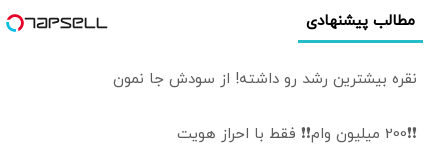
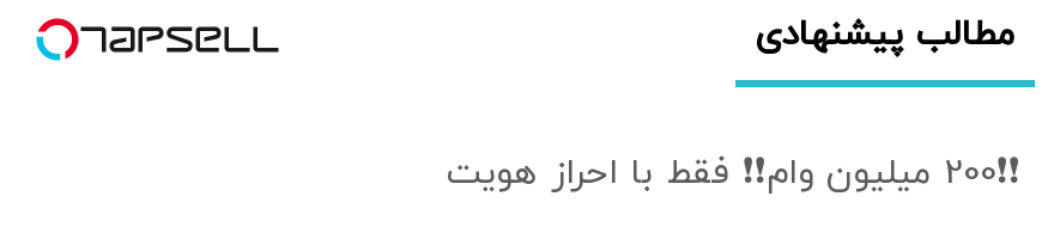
[113,69,417,90] نقره بیشترین رشد رو داشته! از سودش جا نمون -> none

